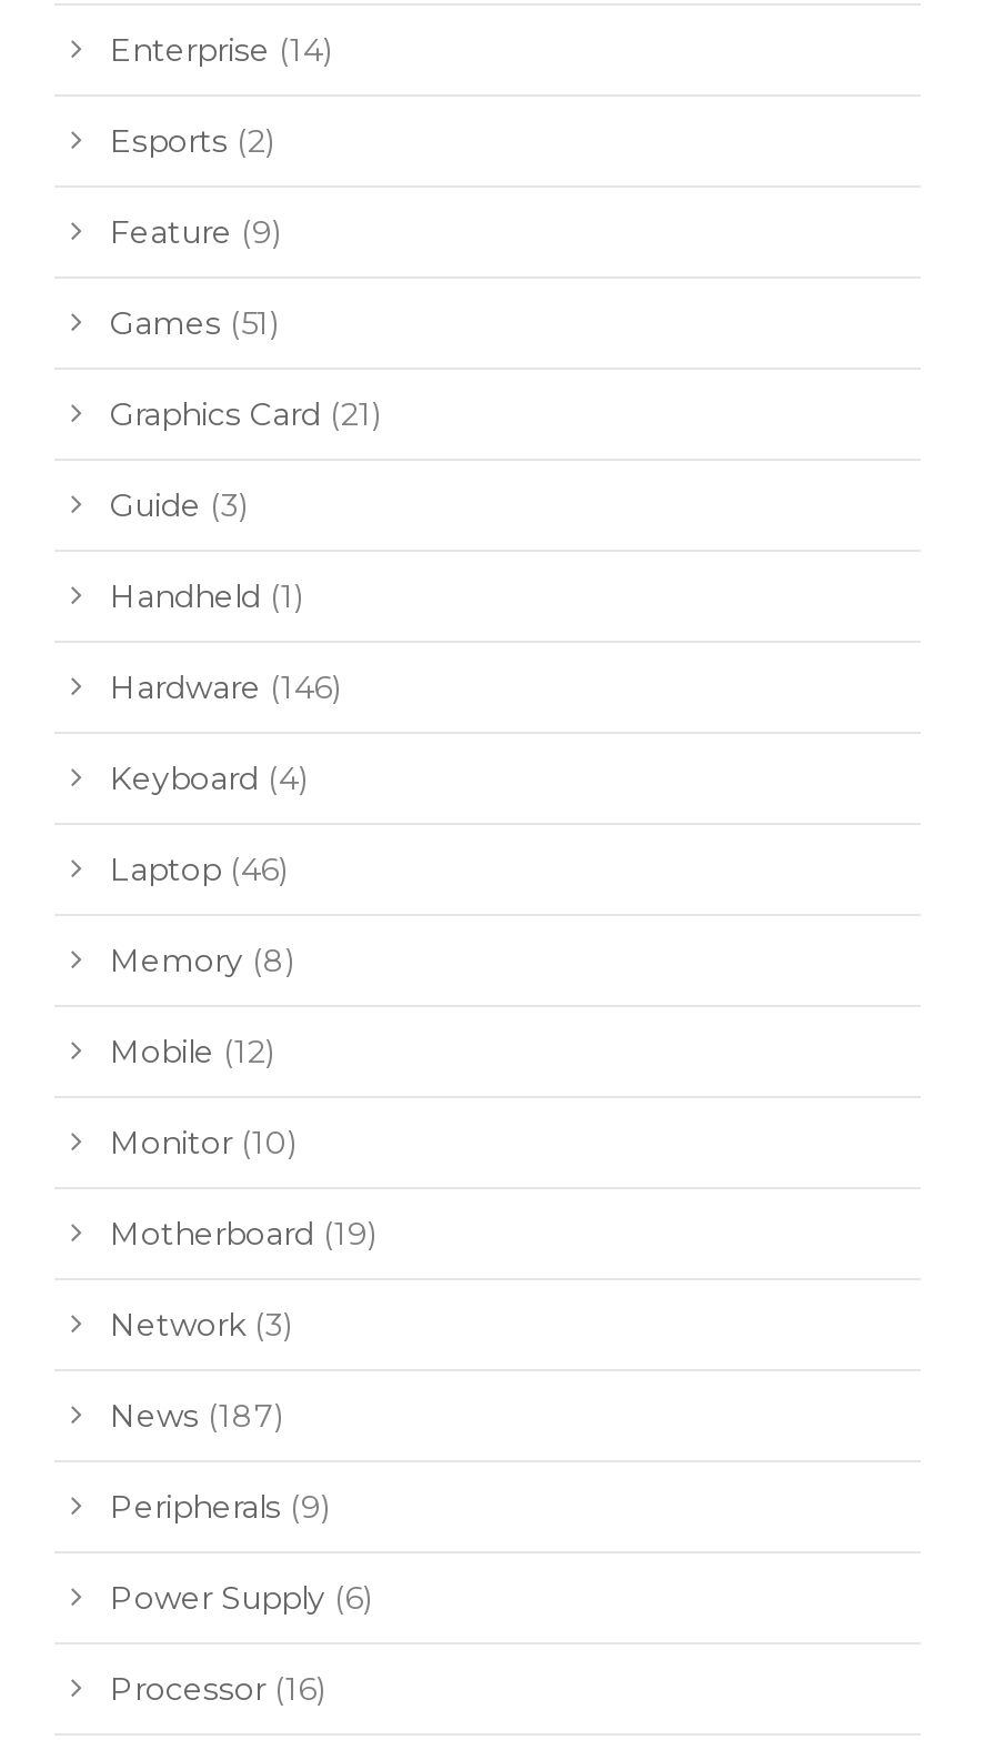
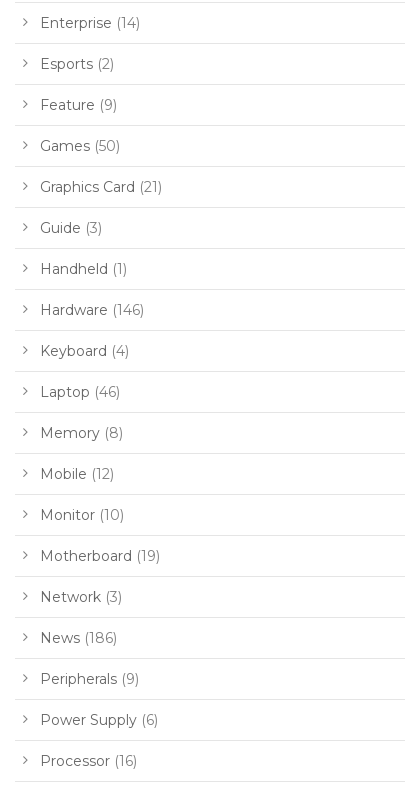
[110,304,279,344] Games (51) -> [40,137,120,155] Games (50)
[110,1397,283,1437] News (187) -> [40,629,117,647] News (186)

